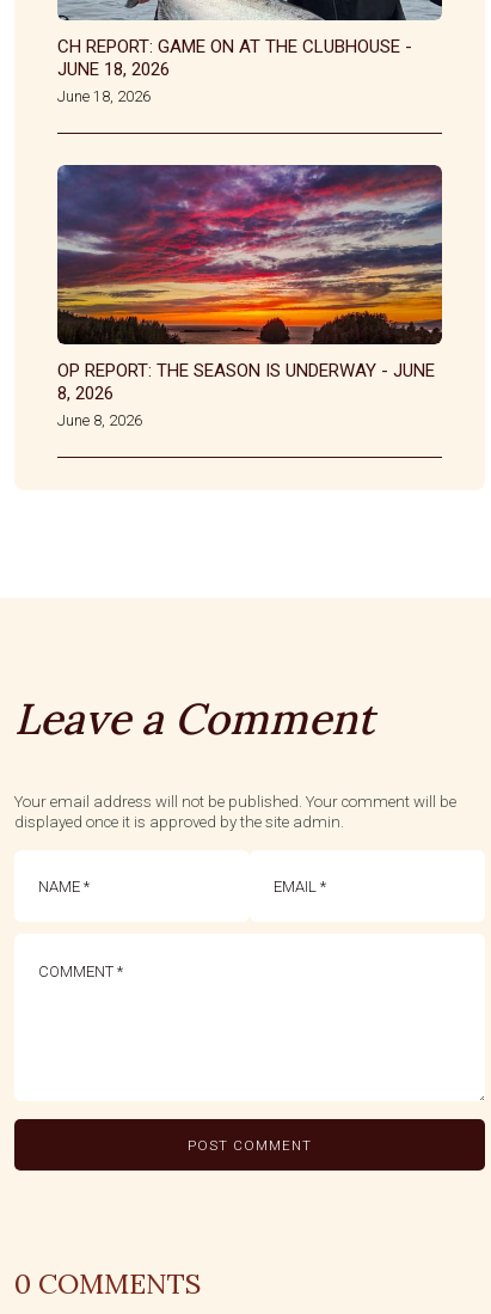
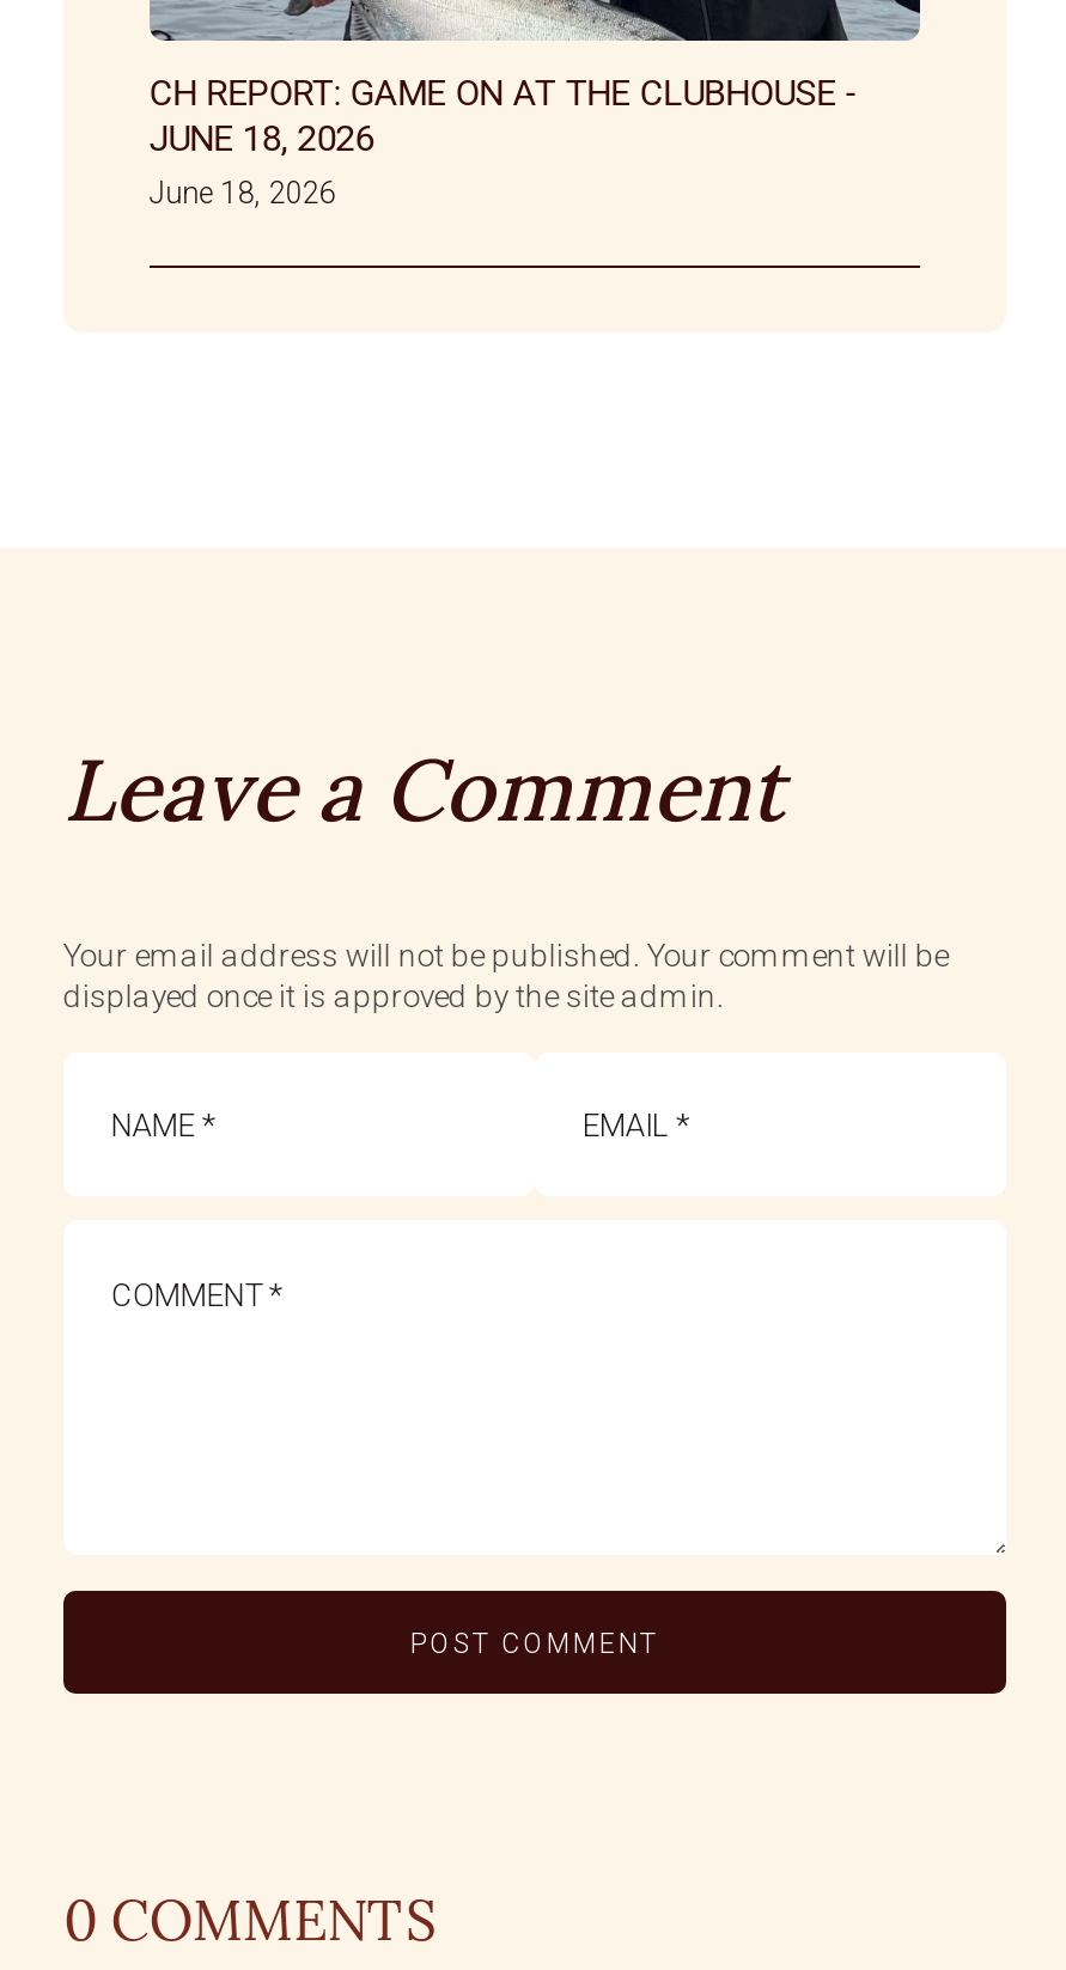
[56,164,443,429] [image] | OP REPORT: THE SEASON IS UNDERWAY - JUNE | 8, 2026 | June 8, 2026 -> none

